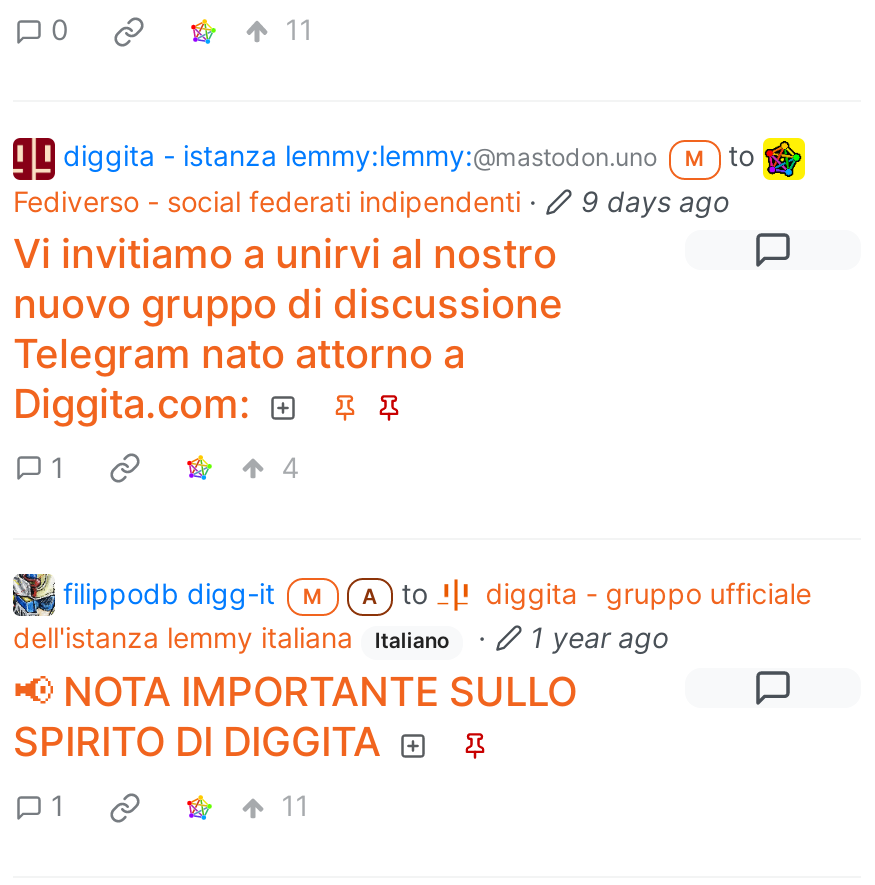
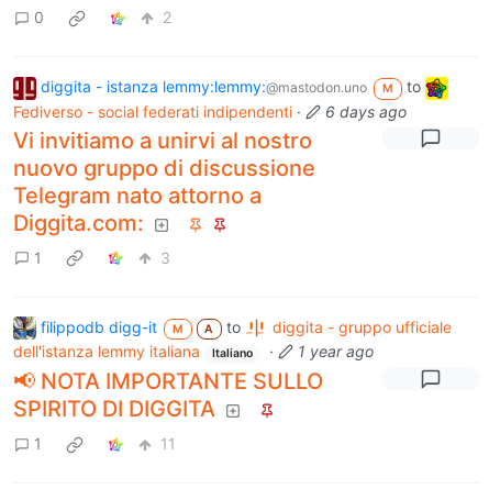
[285,13,313,47] 11 -> [163,8,172,27] 2
[13,183,729,217] Fediverso - social federati indipendenti · 9 days ago -> [13,102,407,120] Fediverso - social federati indipendenti · 6 days ago
[281,450,299,484] 4 -> [161,248,171,267] 3

